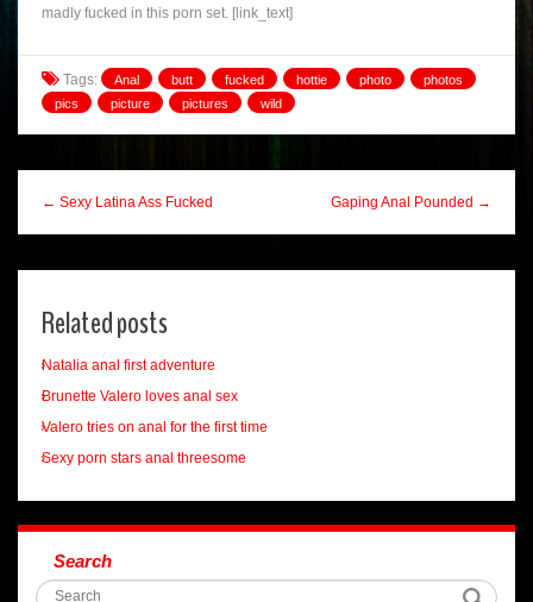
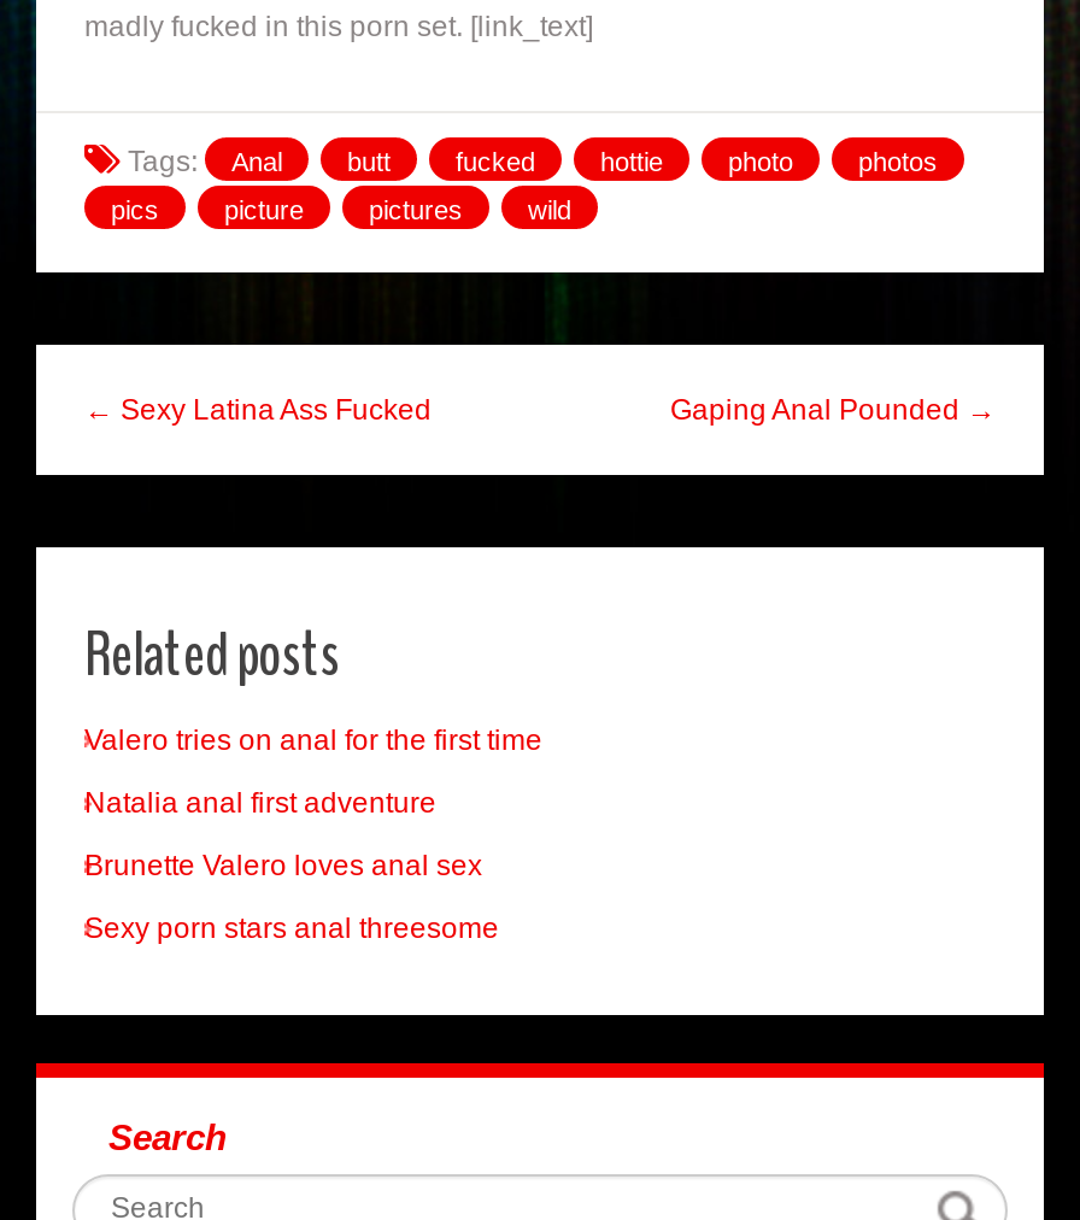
moved [42,357,238,404] -> [84,785,482,882]: Natalia anal first adventure | Brunette Valero loves anal sex
moved [42,418,268,435] -> [84,723,542,756]: Valero tries on anal for the first time

